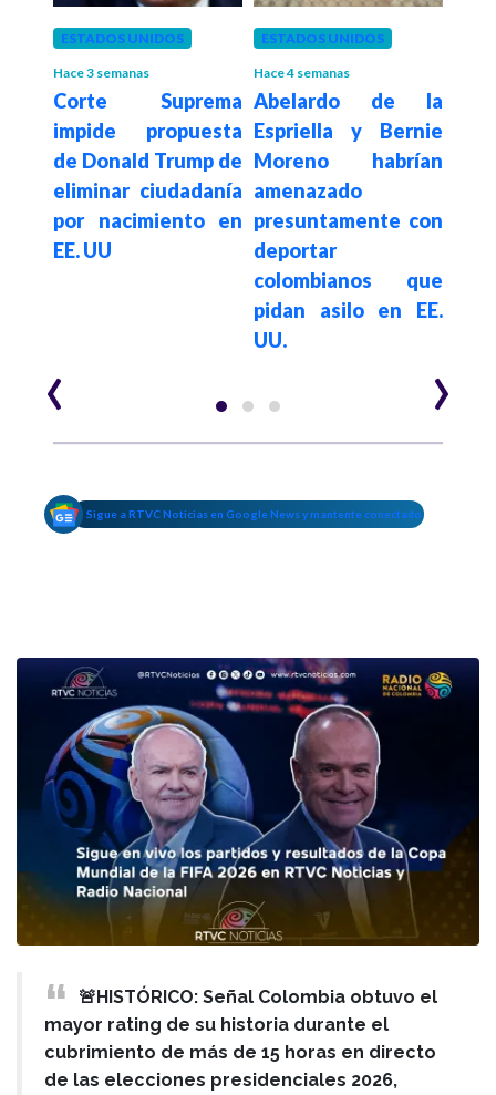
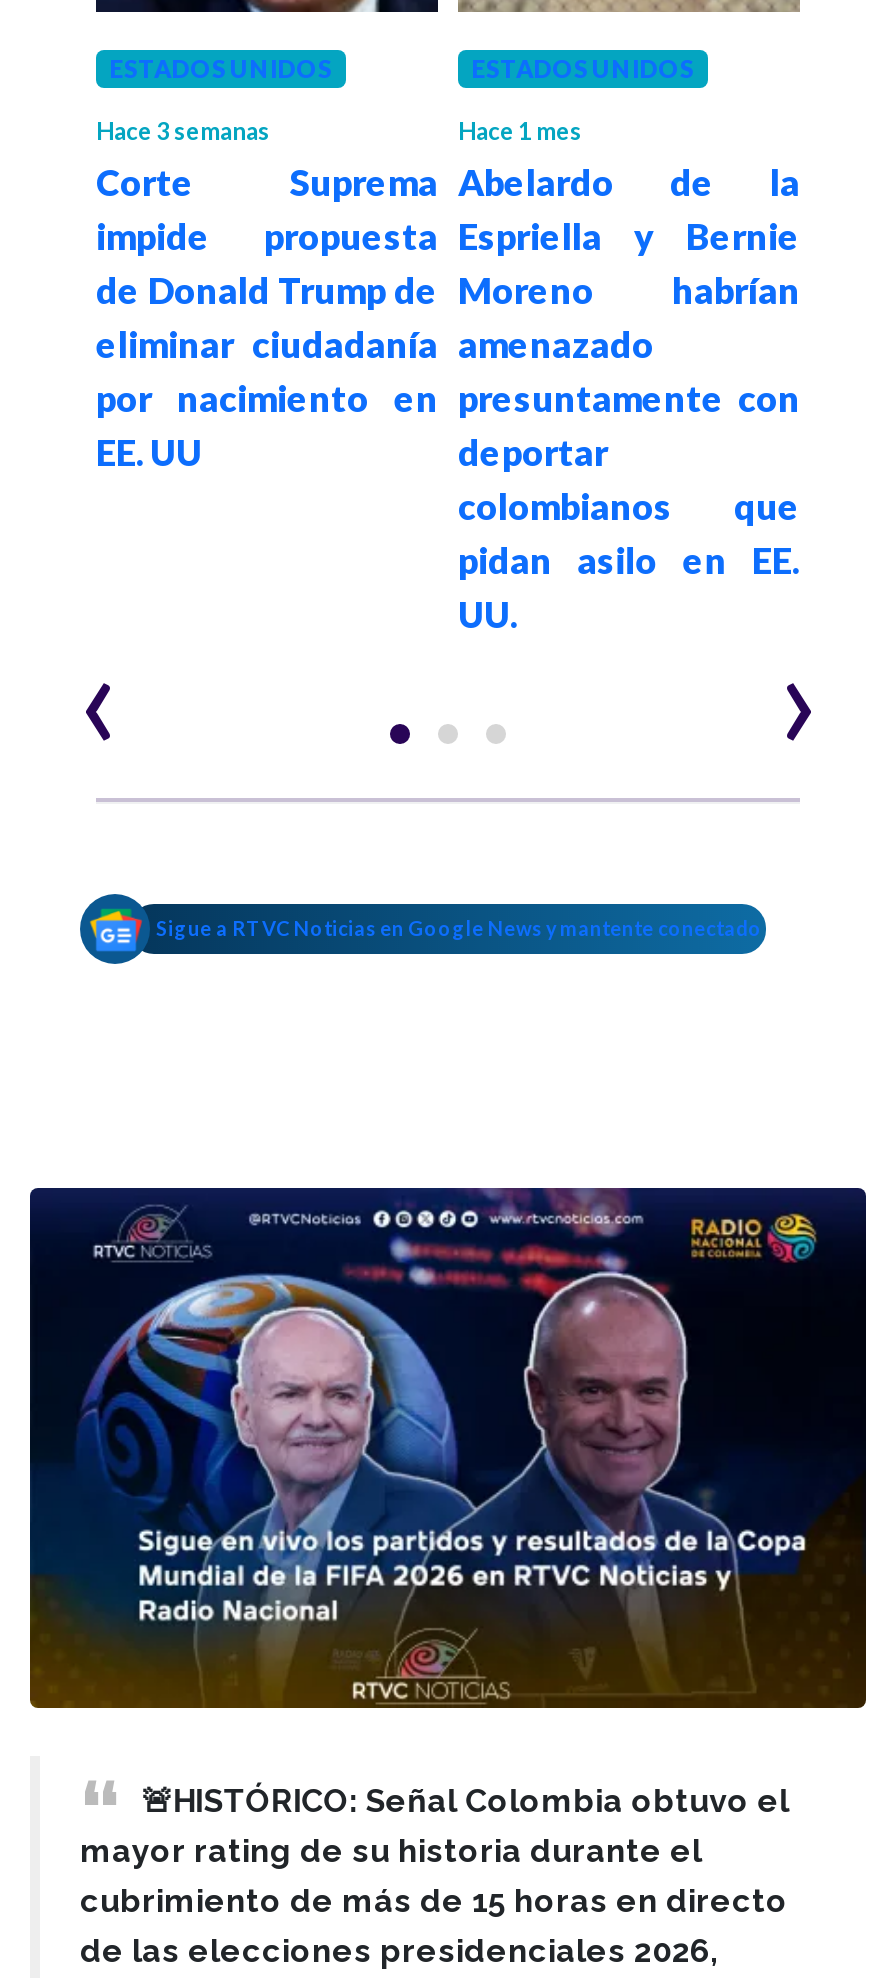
[254,64,350,80] Hace 4 semanas -> [458,115,582,145] Hace 1 mes

